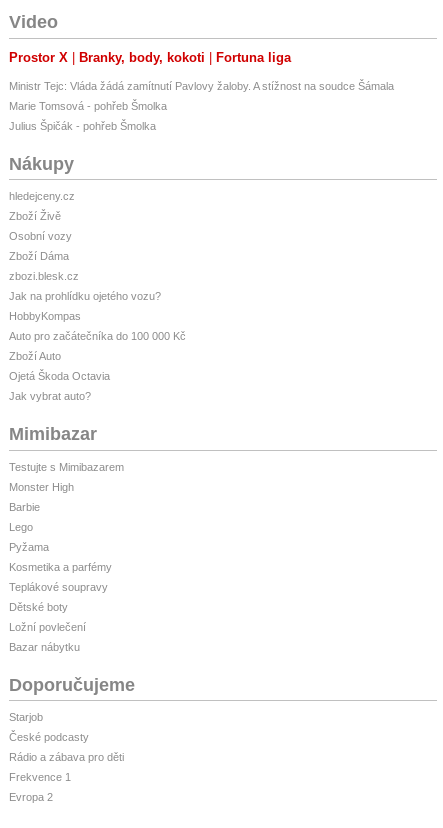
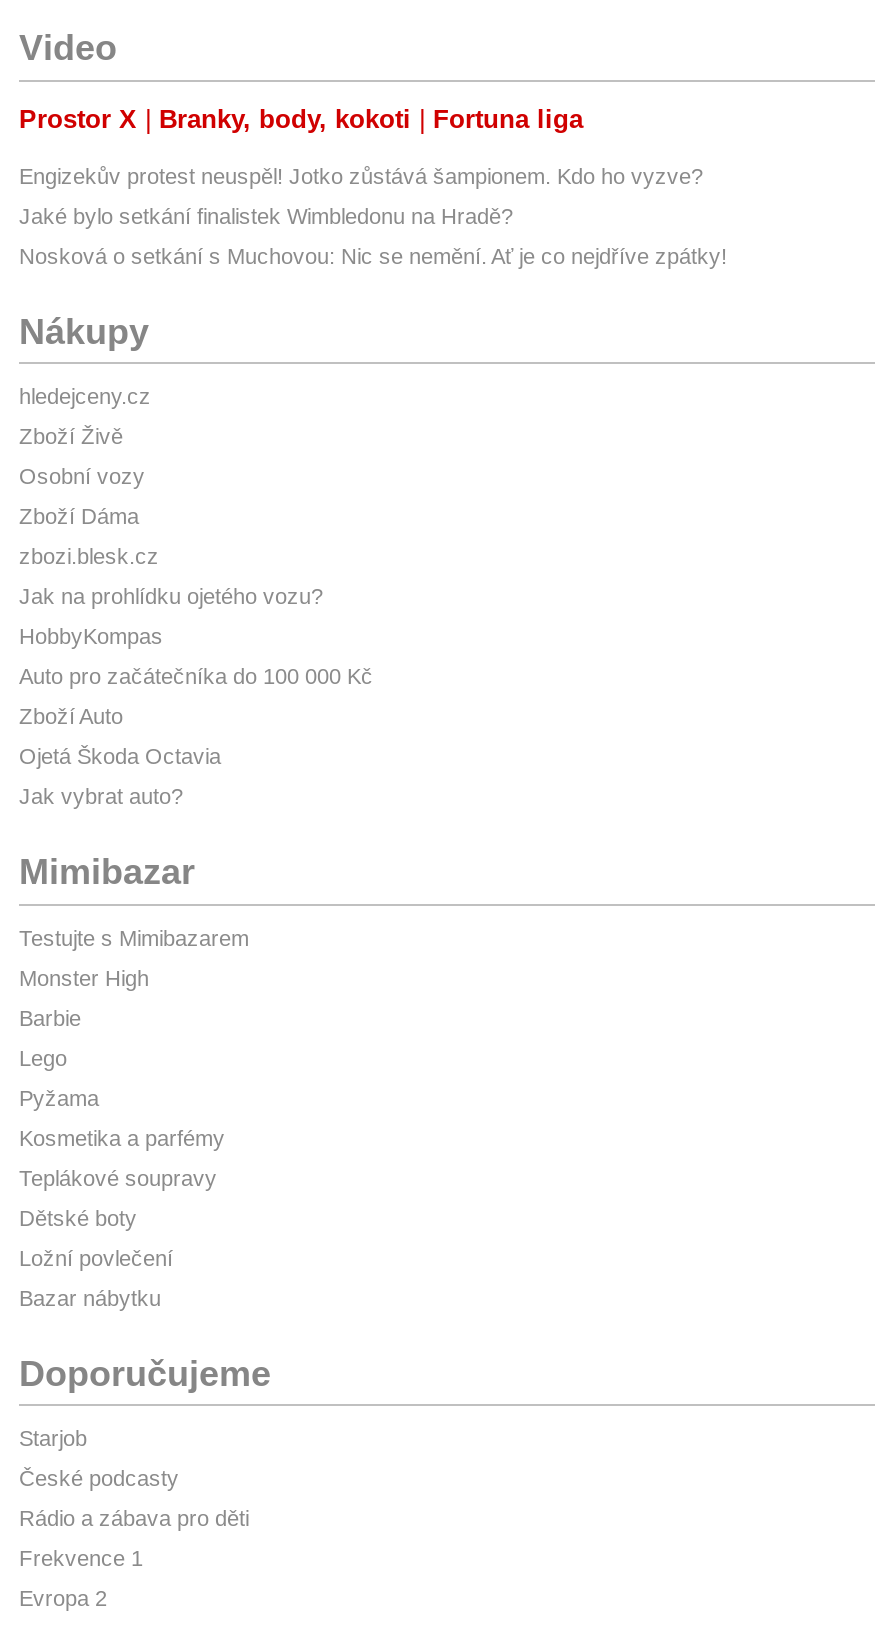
[9,80,394,92] Ministr Tejc: Vláda žádá zamítnutí Pavlovy žaloby. A stížnost na soudce Šámala -> [19,164,703,188] Engizekův protest neuspěl! Jotko zůstává šampionem. Kdo ho vyzve?
[9,100,167,112] Marie Tomsová - pohřeb Šmolka -> [19,204,513,228] Jaké bylo setkání finalistek Wimbledonu na Hradě?
[9,120,156,132] Julius Špičák - pohřeb Šmolka -> [19,244,727,268] Nosková o setkání s Muchovou: Nic se nemění. Ať je co nejdříve zpátky!

